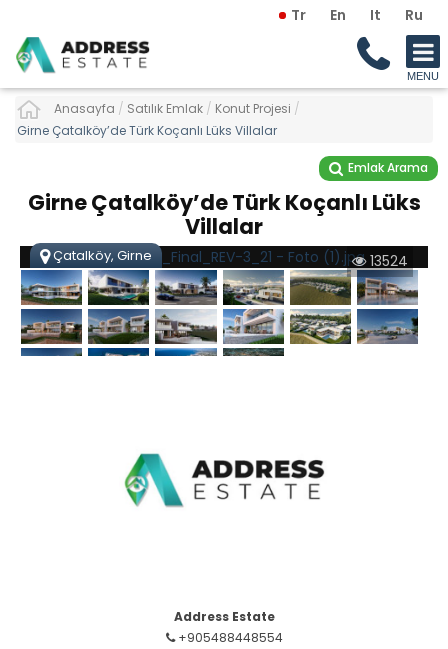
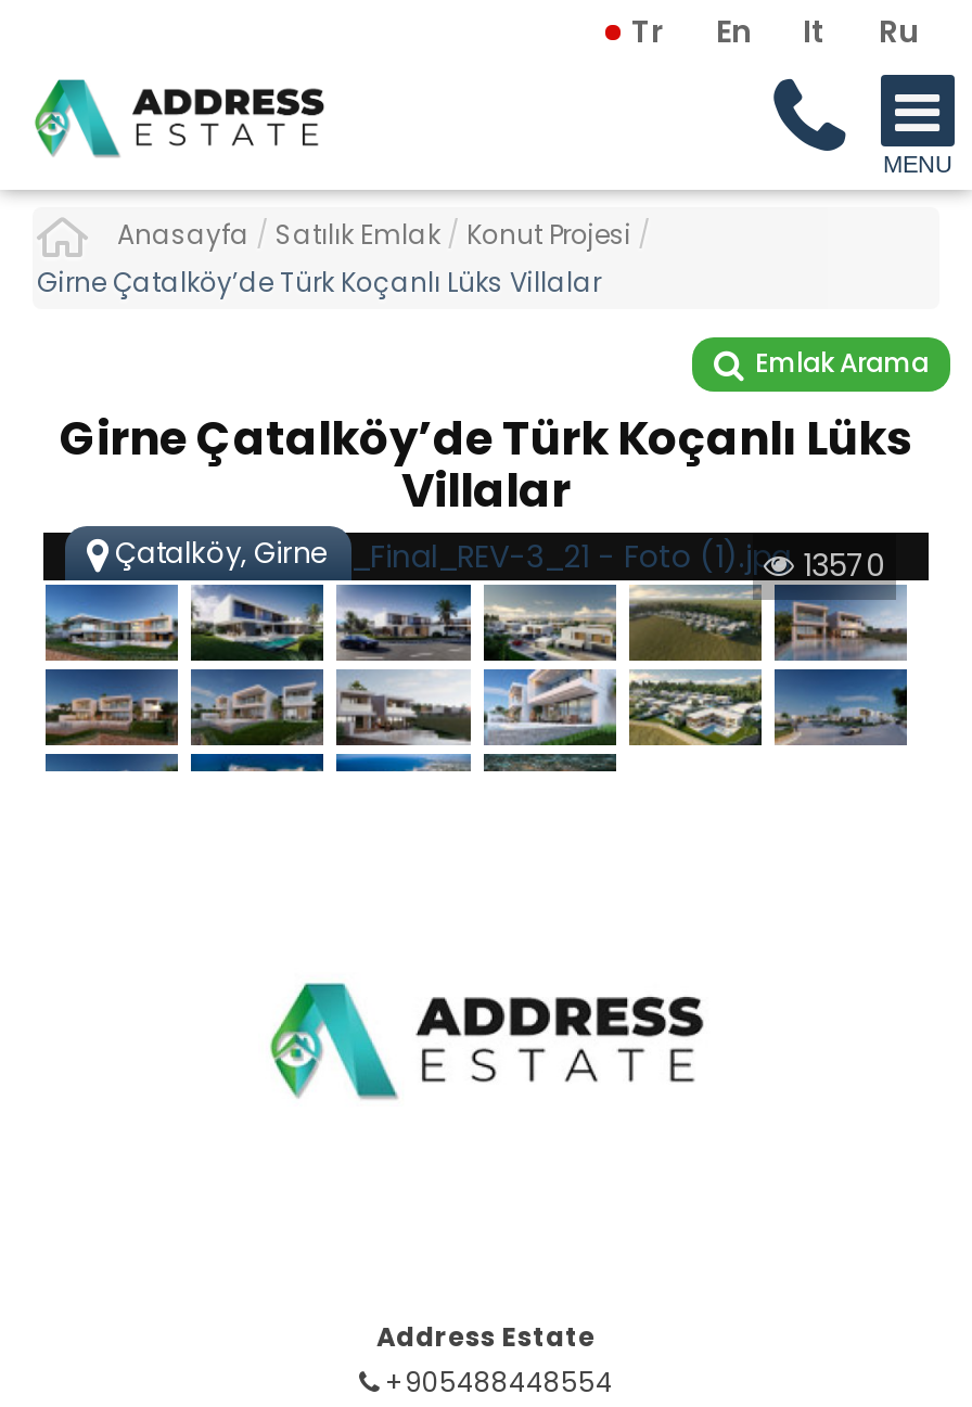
[366,251,408,271] 13524 -> [794,544,885,588] 13570

